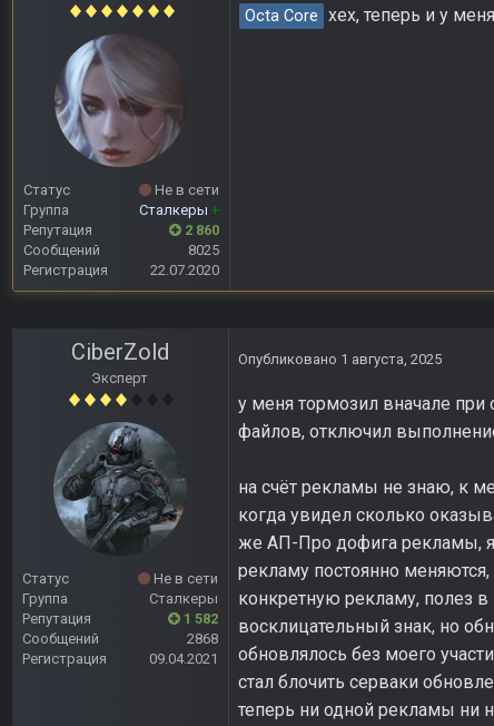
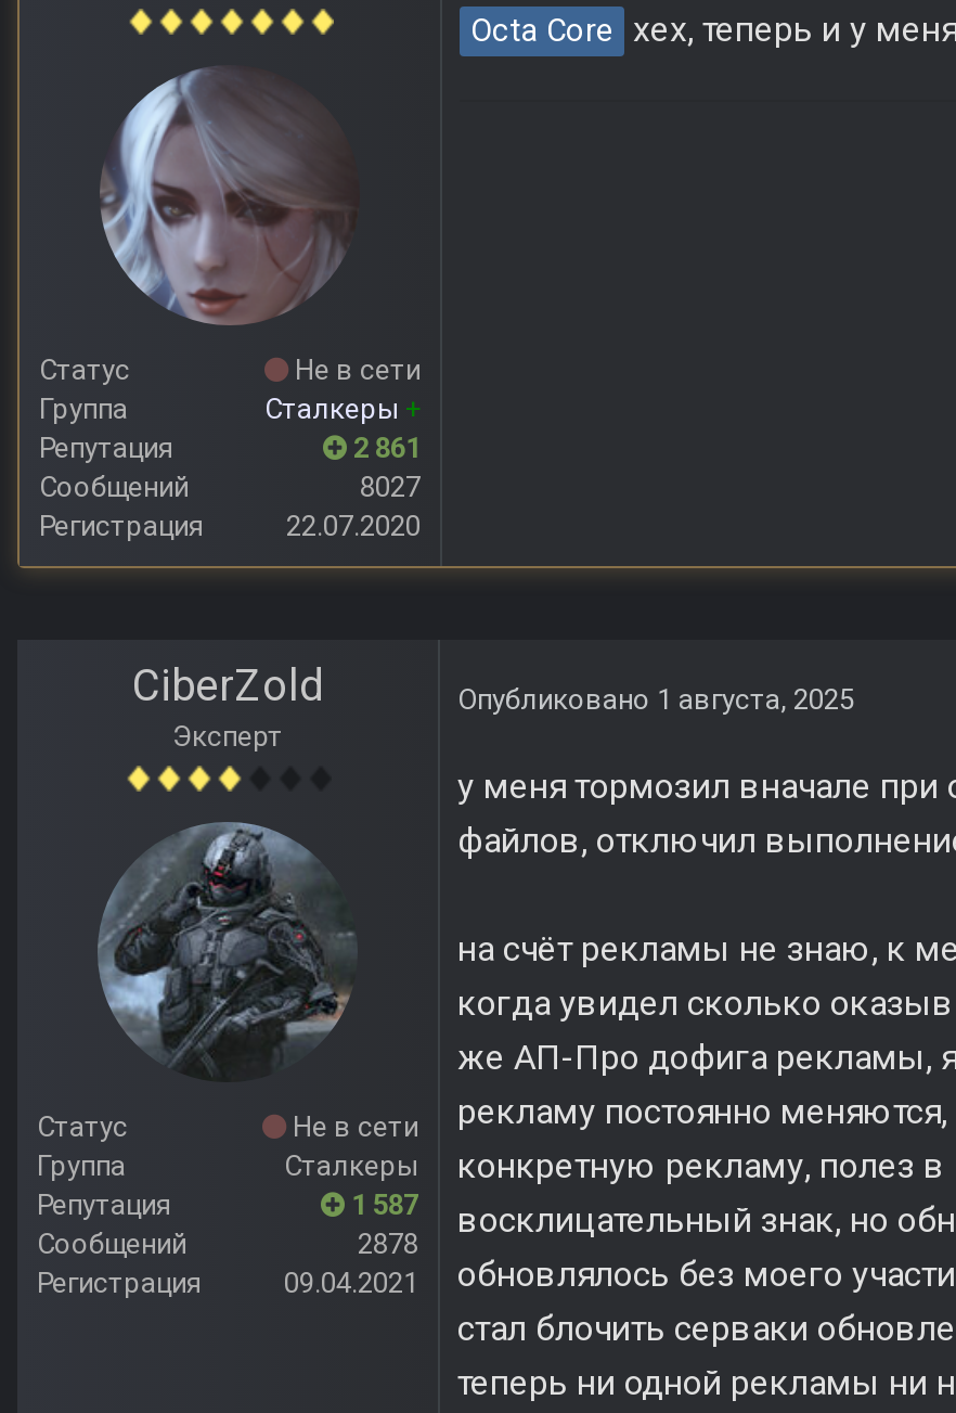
[181,222,219,239] 2 860 -> [347,432,421,465] 2 861
[188,242,219,259] 8025 -> [360,471,421,504] 8027
[180,610,218,627] 1 582 -> [345,1189,418,1221] 1 587
[187,630,218,647] 2868 -> [358,1228,418,1261] 2878

